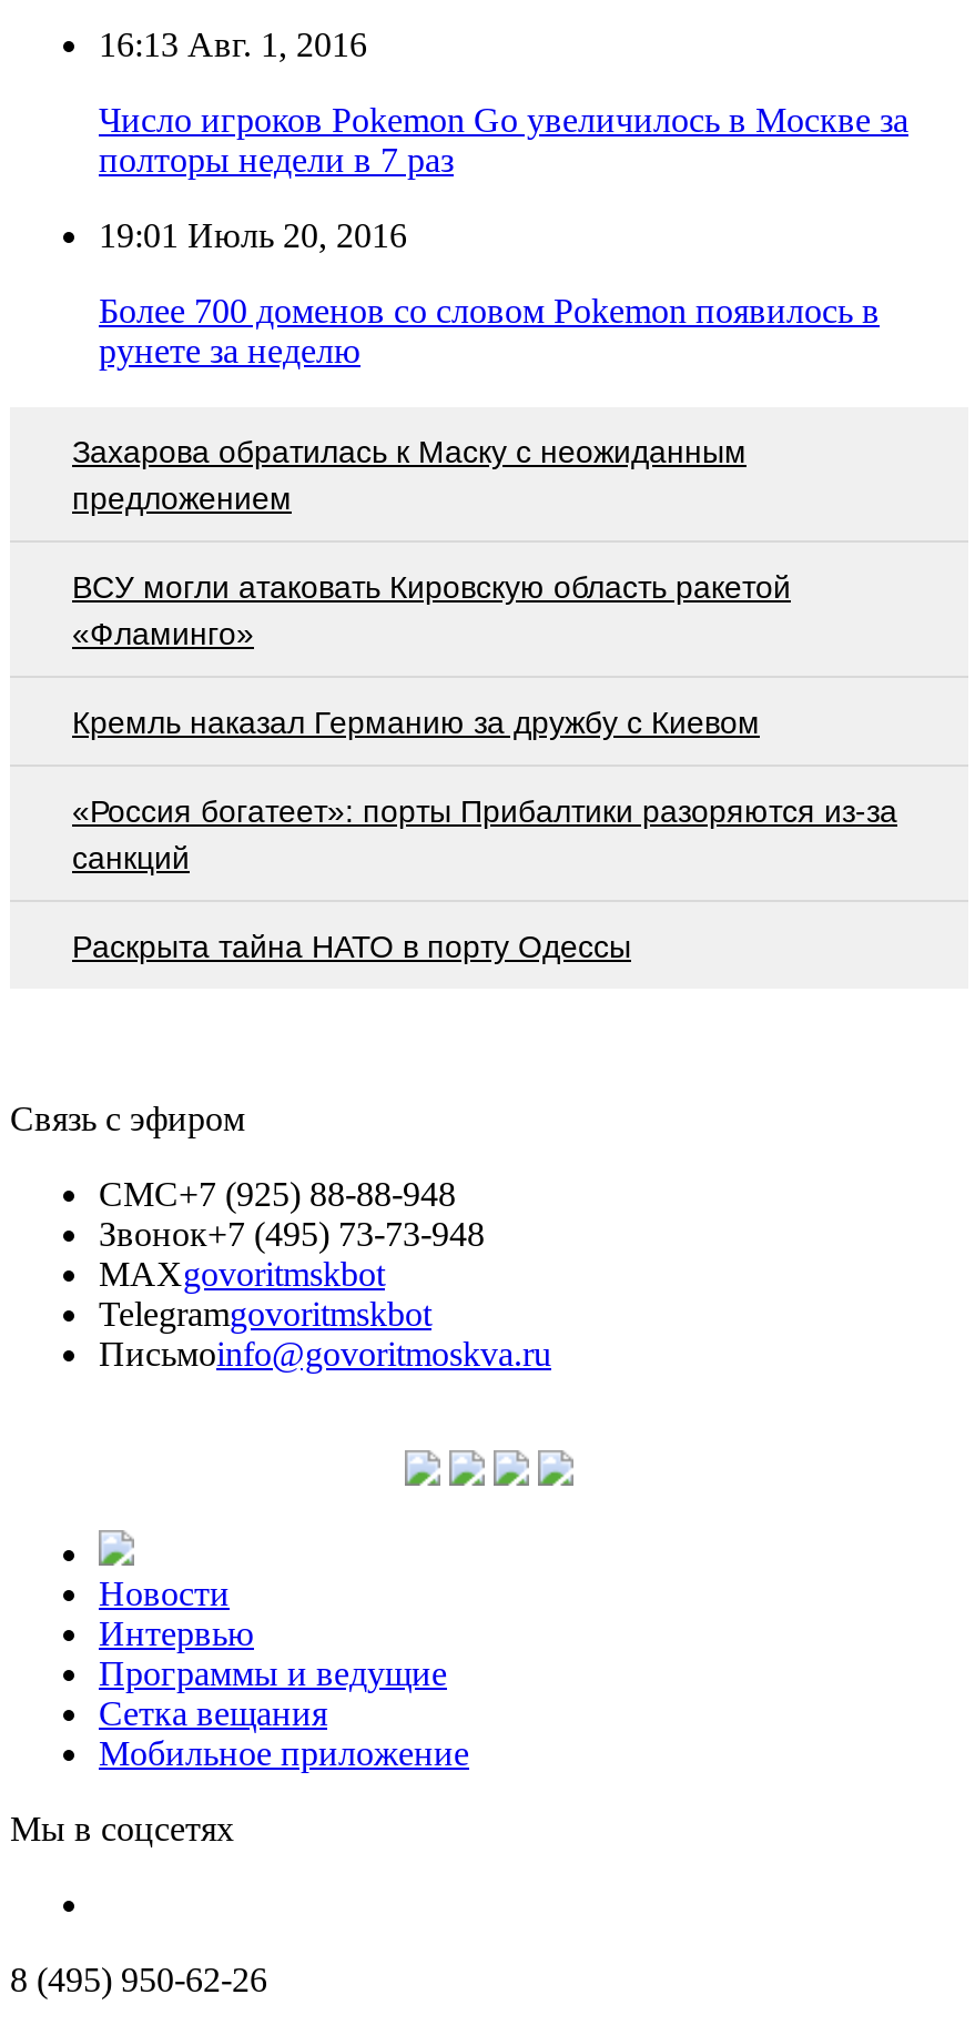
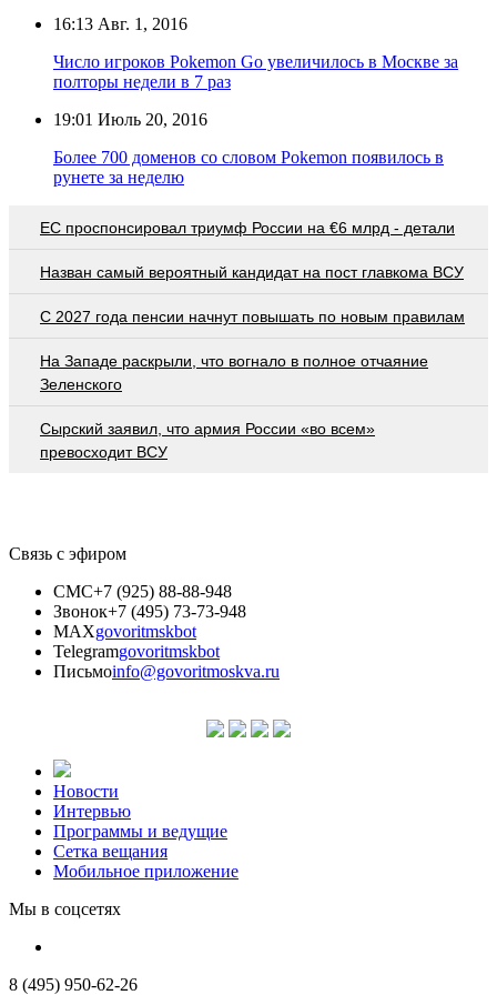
[72,433,747,515] Захарова обратилась к Маску с неожиданным | предложением -> [40,218,455,236] EC проспонсировал триумф России на €6 млрд - детали
[72,568,791,650] ВСУ могли атаковать Кировскую область ракетой | «Фламинго» -> [40,263,464,281] Назван самый вероятный кандидат на пост главкома ВСУ
[72,704,760,739] Кремль наказал Германию за дружбу с Киевом -> [40,307,465,325] С 2027 года пенсии начнут повышать по новым правилам
[72,792,897,875] «Россия богатеет»: порты Прибалтики разоряются из-за | санкций -> [40,352,428,393] На Западе раскрыли, что вогнало в полное отчаяние | Зеленского
[72,928,631,963] Раскрыта тайна НАТО в порту Одессы -> [40,419,375,460] Сырский заявил, что армия России «во всем» | превосходит ВСУ

